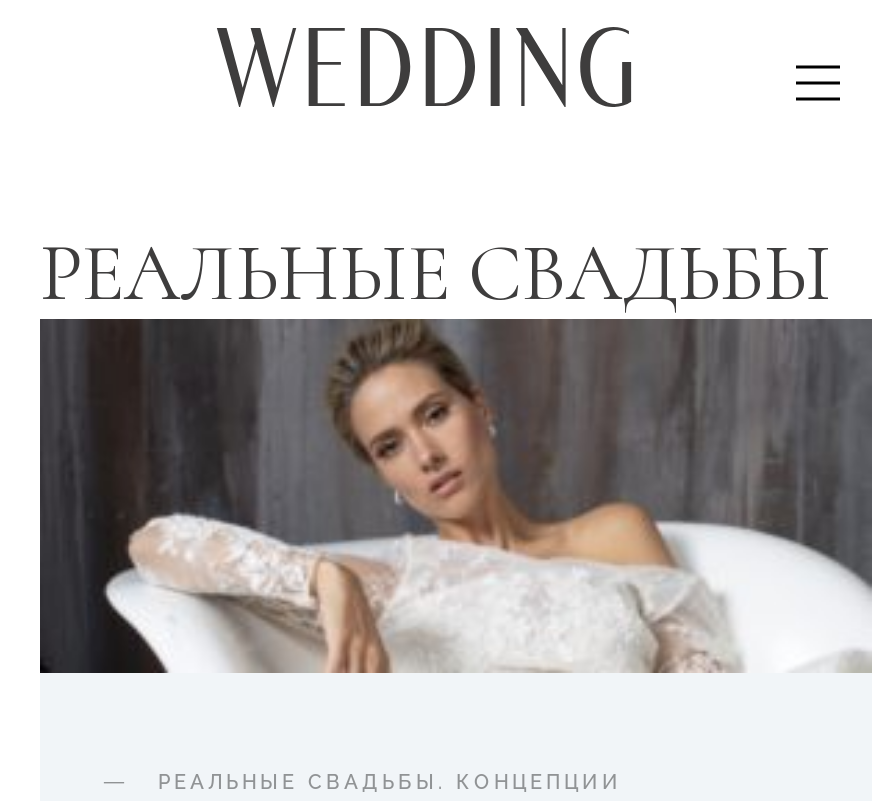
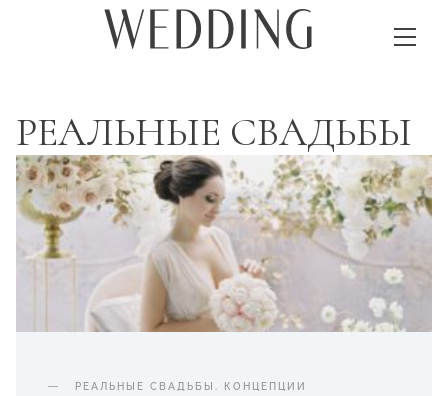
[38,319,866,675] [image] -> [15,156,429,333] [image]

